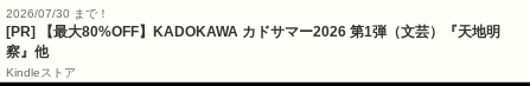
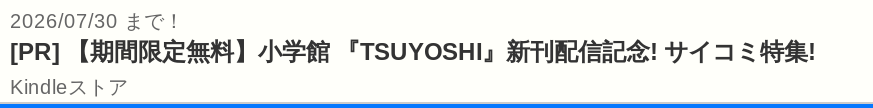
[6,24,500,60] [PR]【最大80%OFF】KADOKAWA カドサマー2026 第1弾（文芸）『天地明 | 察』他 -> [10,38,816,66] [PR] 【期間限定無料】小学館 『TSUYOSHI』新刊配信記念! サイコミ特集!

